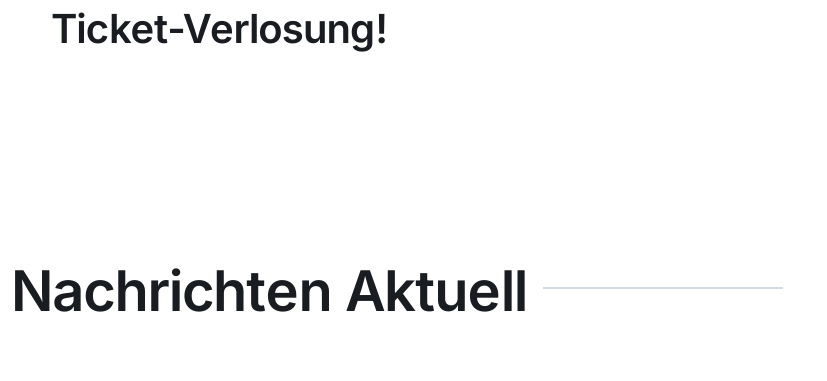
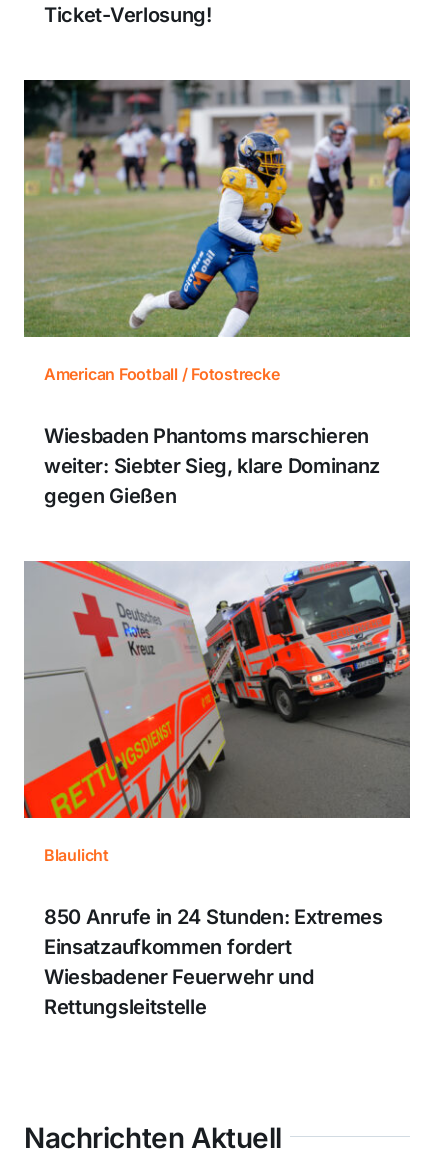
none -> [23,79,411,508] [image] | American Football / Fotostrecke | Wiesbaden Phantoms marschieren | weiter: Siebter Sieg, klare Dominanz | gegen Gießen
none -> [23,560,411,1019] [image] | Blaulicht | 850 Anrufe in 24 Stunden: Extremes | Einsatzaufkommen fordert | Wiesbadener Feuerwehr und | Rettungsleitstelle

